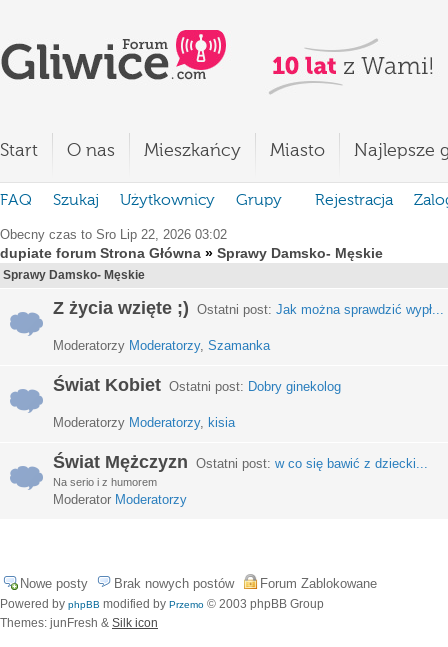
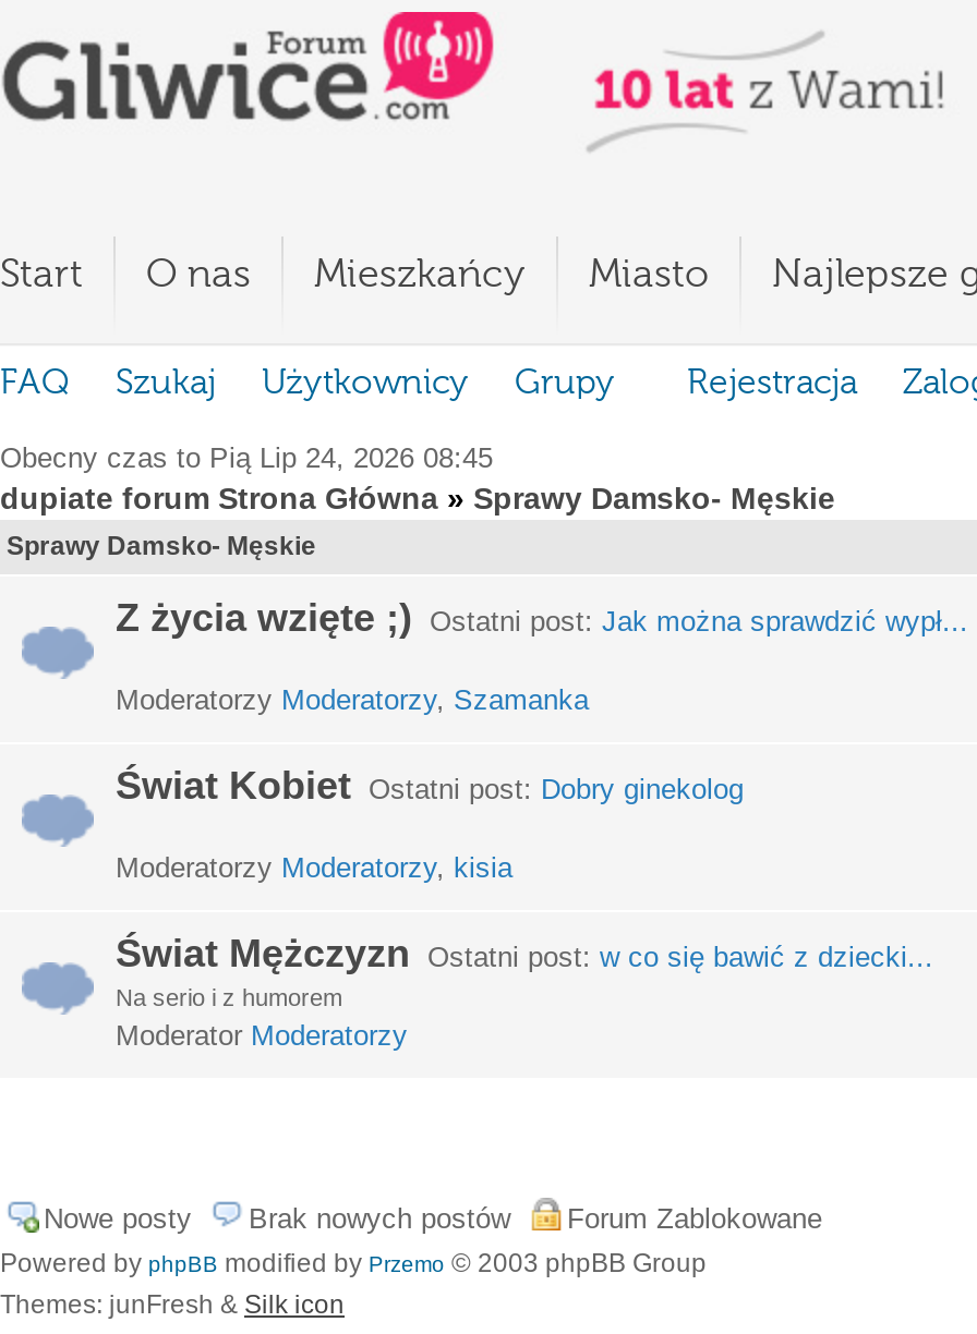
[0,227,227,242] Obecny czas to Sro Lip 22, 2026 03:02 -> [0,441,493,474] Obecny czas to Pią Lip 24, 2026 08:45

